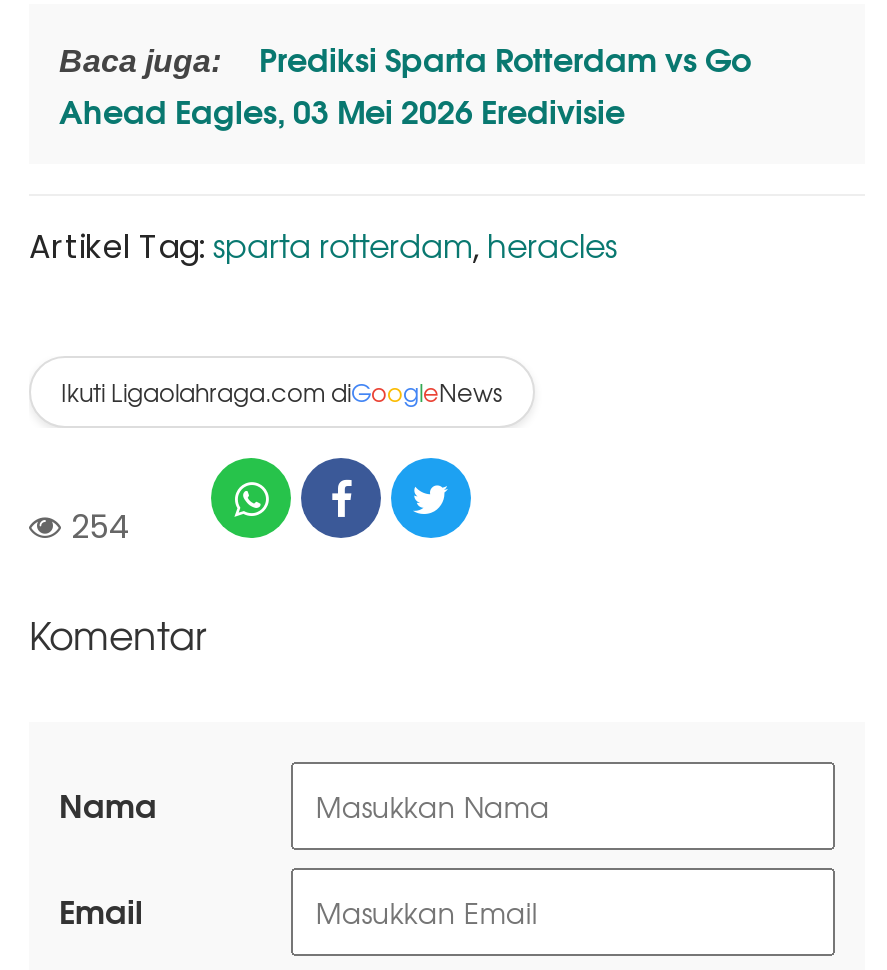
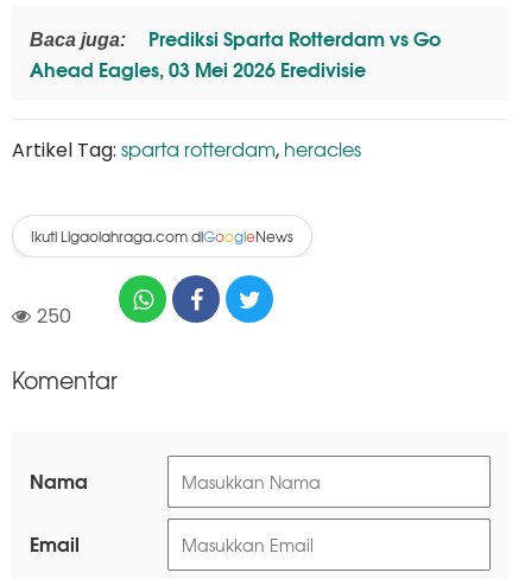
[71,510,131,542] 254 -> [37,306,71,325] 250

